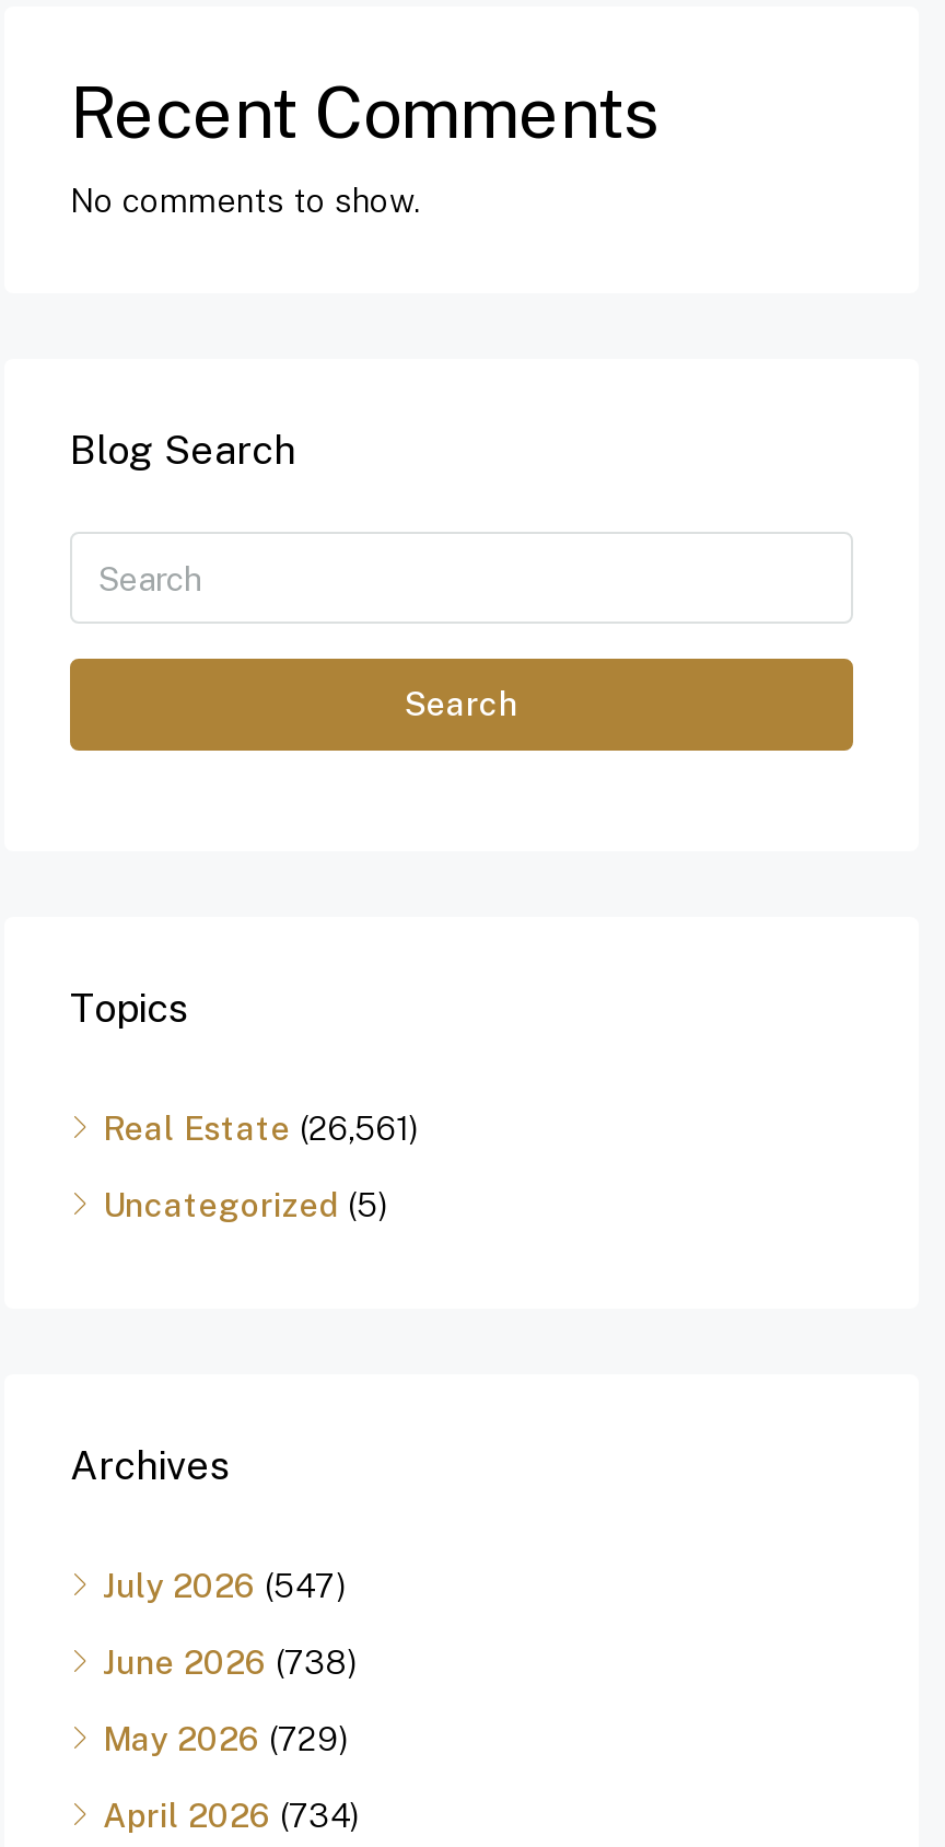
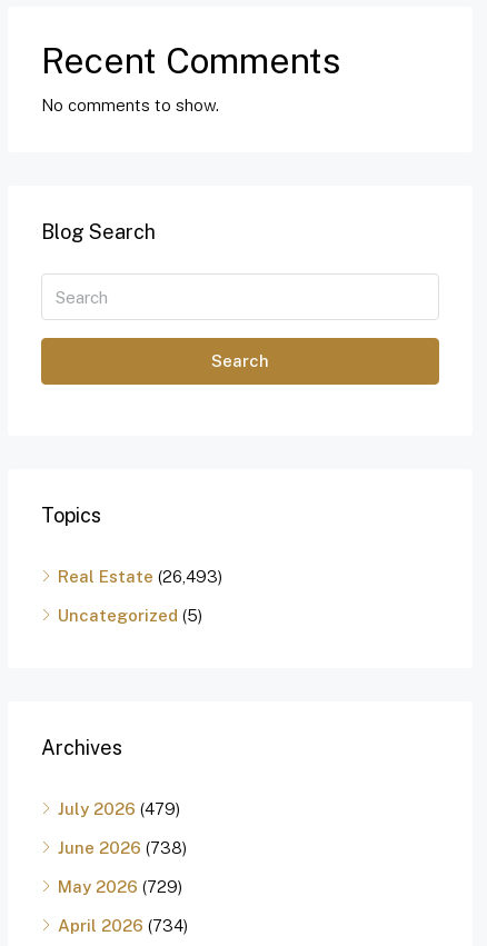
[103,1110,418,1147] Real Estate (26,561) -> [58,567,222,586] Real Estate (26,493)
[103,1568,346,1605] July 2026 (547) -> [58,800,180,818] July 2026 (479)

